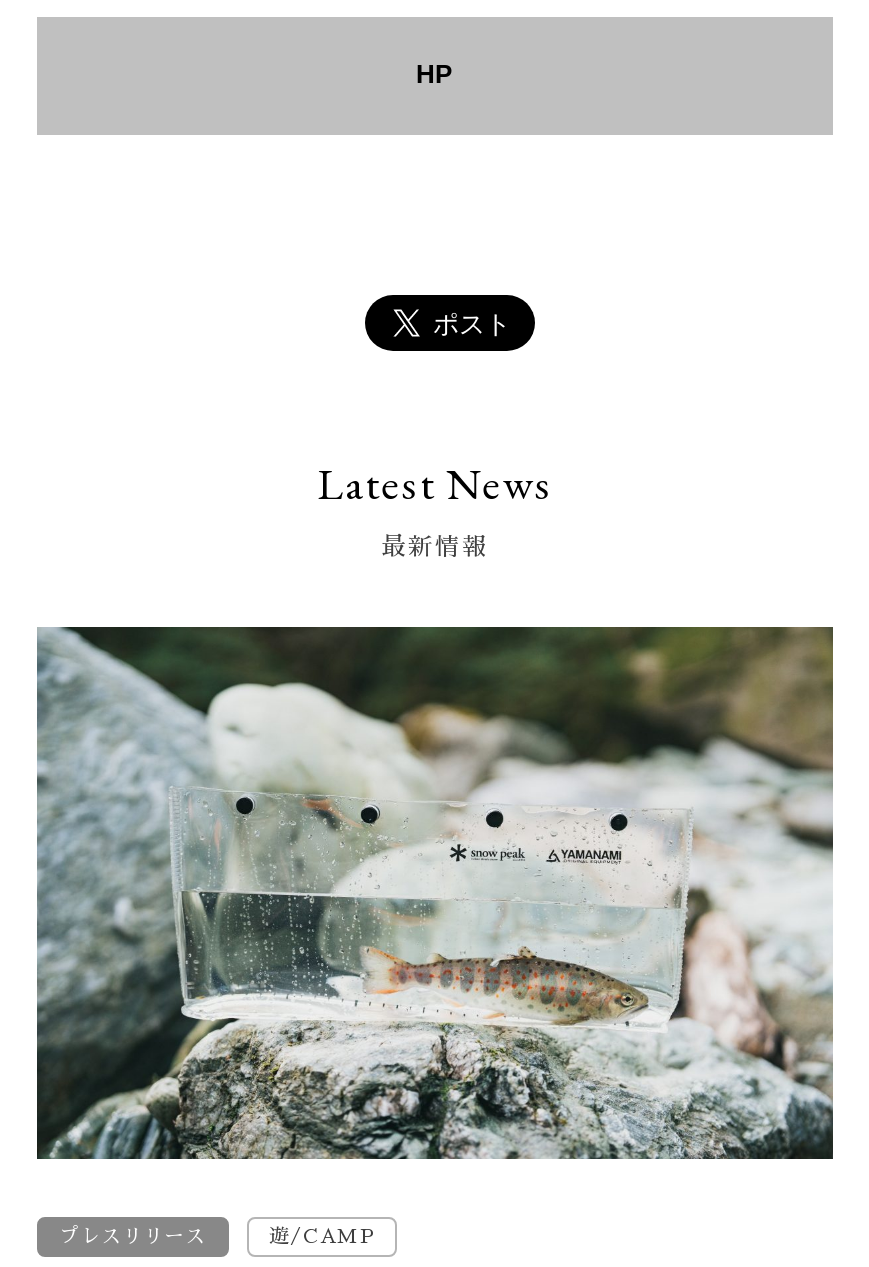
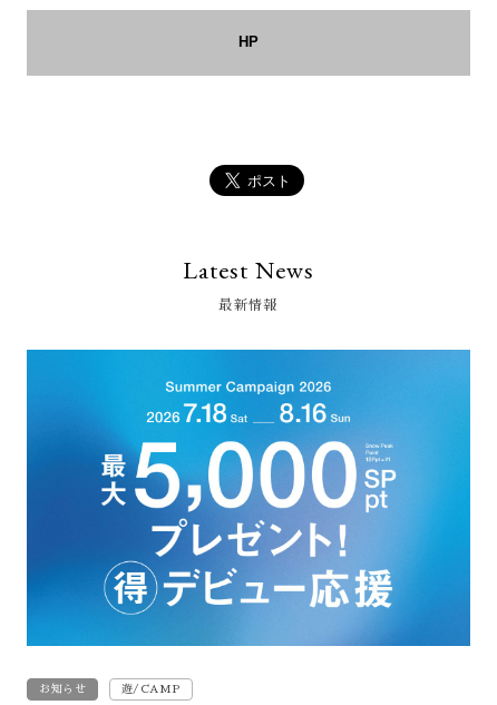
[35,625,835,1246] [image] | プレスリリース -> [26,349,471,695] [image] | お知らせ

